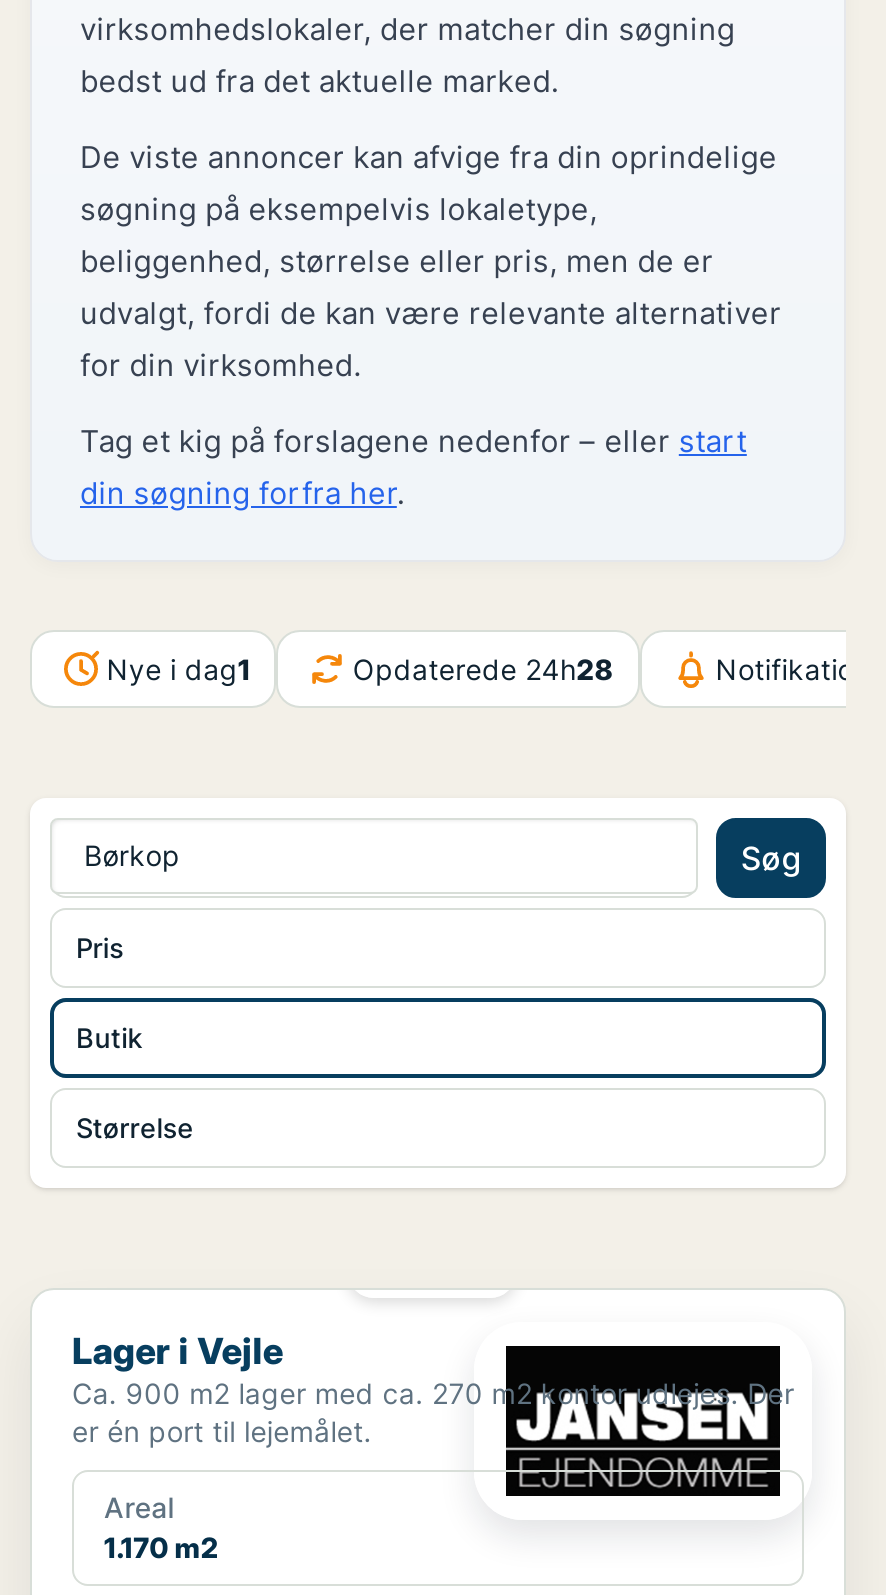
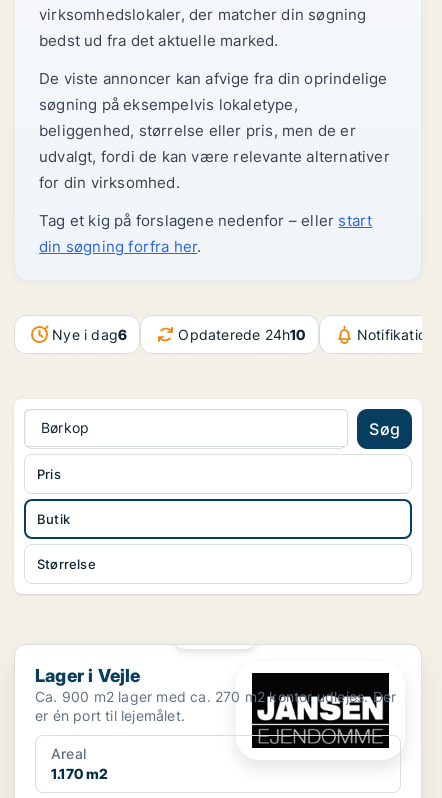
[106,651,250,685] Nye i dag1 -> [52,326,127,343] Nye i dag6
[353,651,613,685] Opdaterede 24h28 -> [178,326,306,343] Opdaterede 24h10

